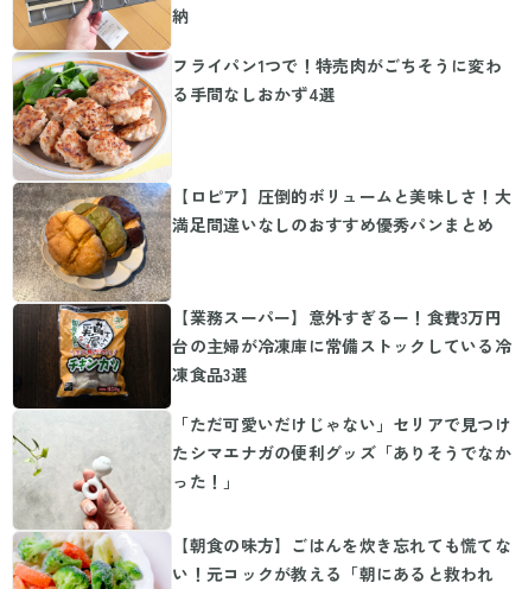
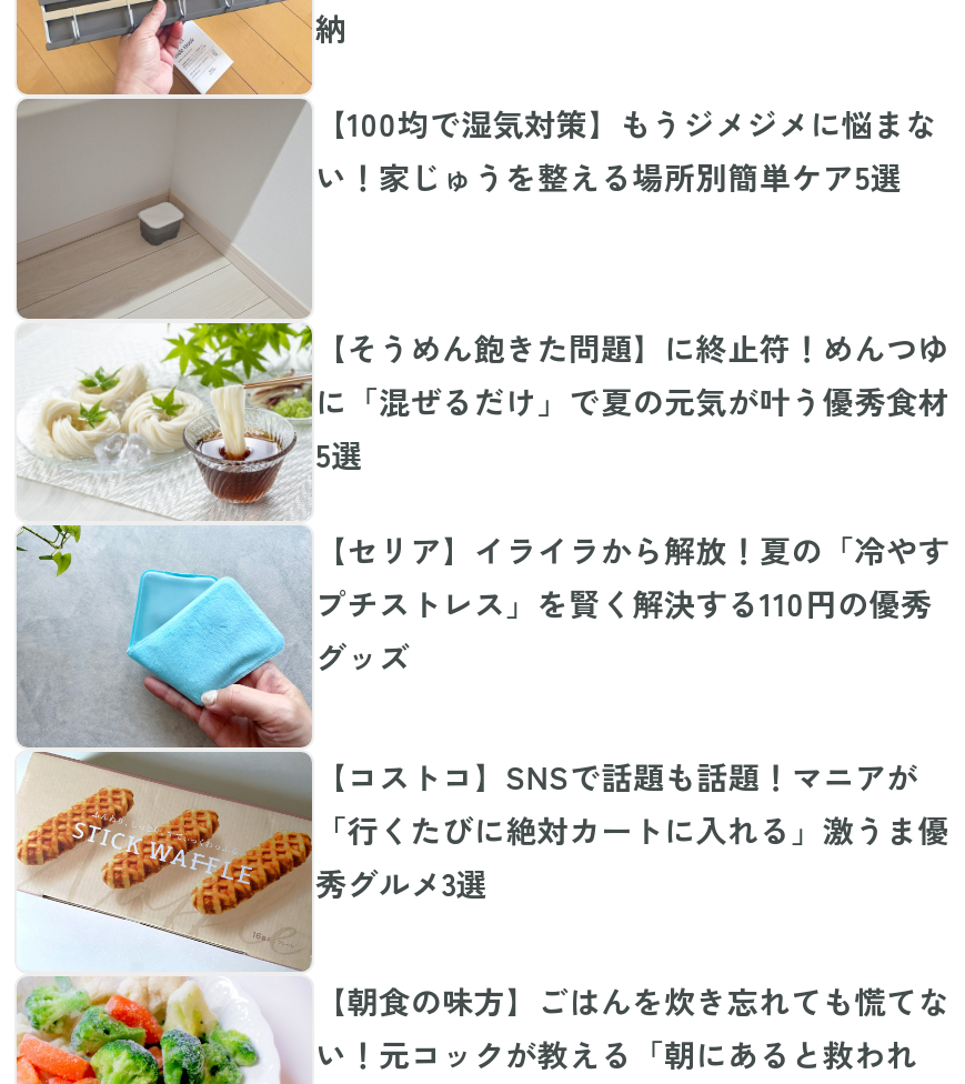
[12,52,502,531] [image] | フライパン1つで！特売肉がごちそうに変わ | る手間なしおかず4選 -> [14,93,937,973] [image] | 【100均で湿気対策】もうジメジメに悩まな | い！家じゅうを整える場所別簡単ケア5選
[172,184,511,236] 【ロピア】圧倒的ボリュームと美味しさ！大 | 満足間違いなしのおすすめ優秀パンまとめ -> [315,327,949,478] 【そうめん飽きた問題】に終止符！めんつゆ | に「混ぜるだけ」で夏の元気が叶う優秀食材 | 5選
[172,305,511,386] 【業務スーパー】意外すぎるー！食費3万円 | 台の主婦が冷凍庫に常備ストックしている冷 | 凍食品3選 -> [315,528,949,679] 【セリア】イライラから解放！夏の「冷やす | プチストレス」を賢く解決する110円の優秀 | グッズ
[172,412,511,493] 「ただ可愛いだけじゃない」セリアで見つけ | たシマエナガの便利グッズ「ありそうでなか | った！」 -> [315,753,949,905] 【コストコ】SNSで話題も話題！マニアが | 「行くたびに絶対カートに入れる」激うま優 | 秀グルメ3選

